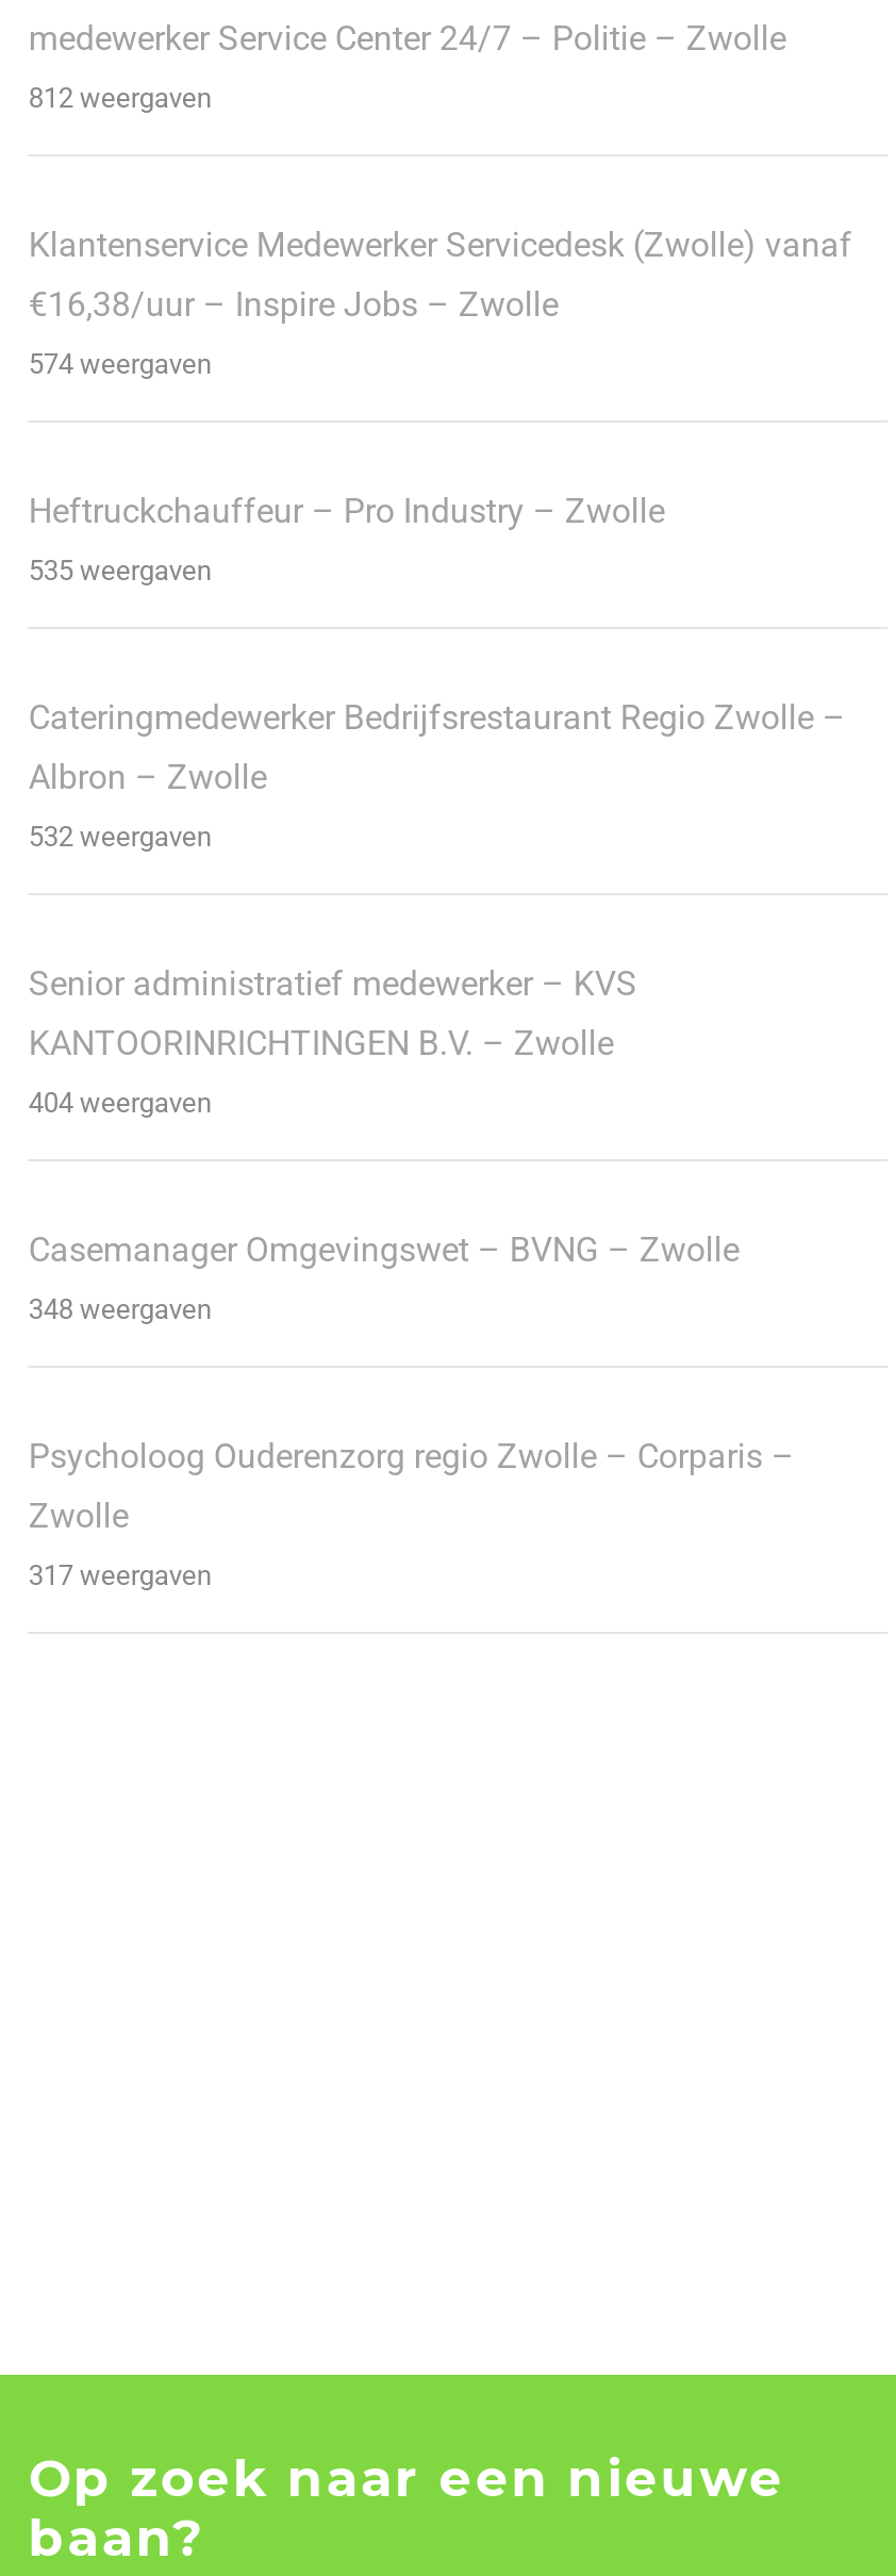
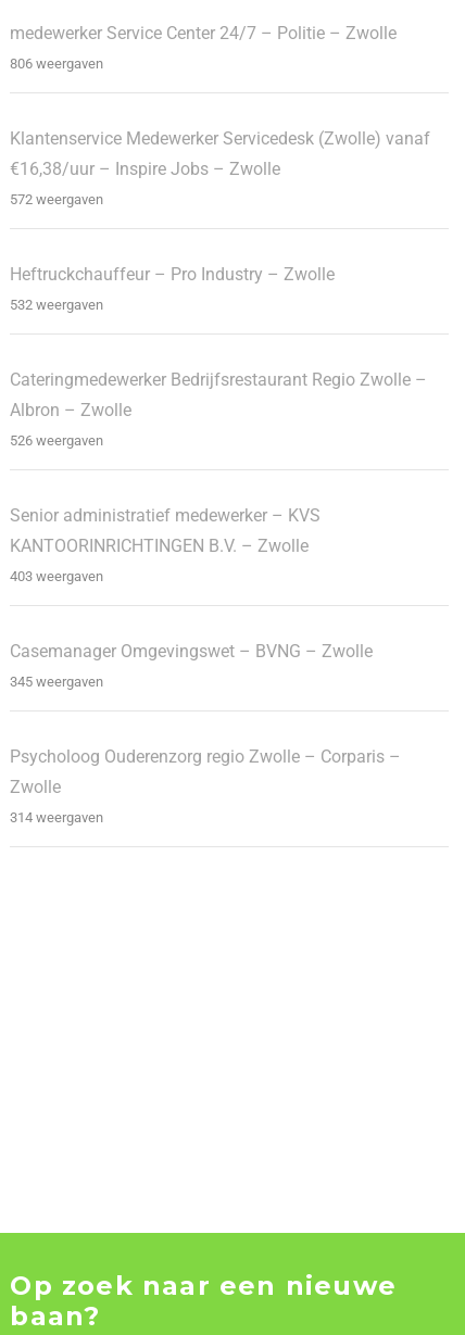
[29,82,212,114] 812 weergaven -> [10,55,104,72] 806 weergaven
[29,348,212,380] 574 weergaven -> [10,191,104,207] 572 weergaven
[29,554,212,586] 535 weergaven -> [10,296,104,313] 532 weergaven
[29,820,212,852] 532 weergaven -> [10,432,104,449] 526 weergaven
[29,1087,212,1119] 404 weergaven -> [10,568,104,584] 403 weergaven
[29,1293,212,1325] 348 weergaven -> [10,673,104,690] 345 weergaven
[29,1559,212,1591] 317 weergaven -> [10,809,104,825] 314 weergaven

